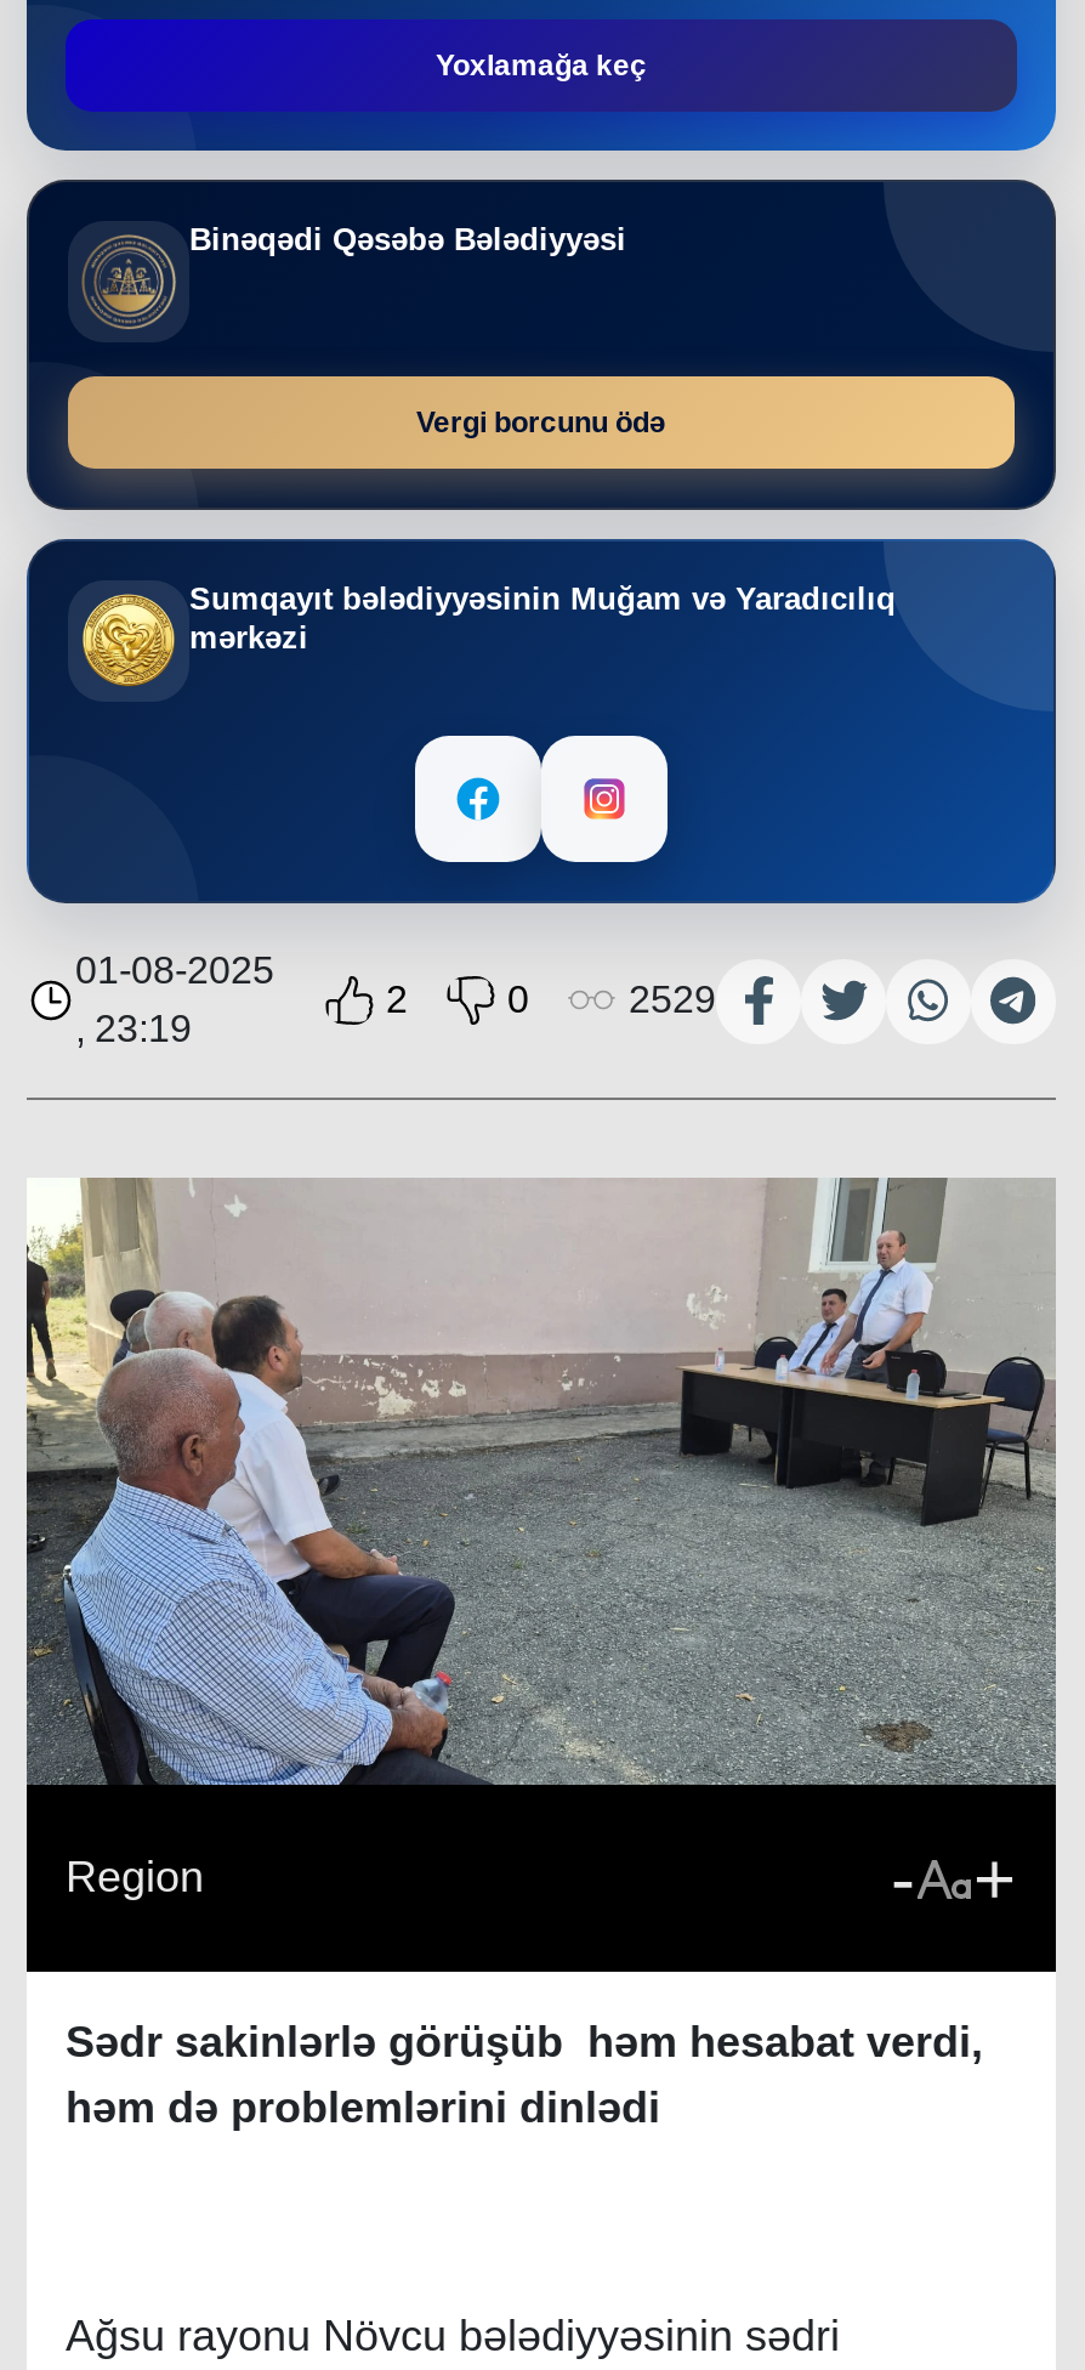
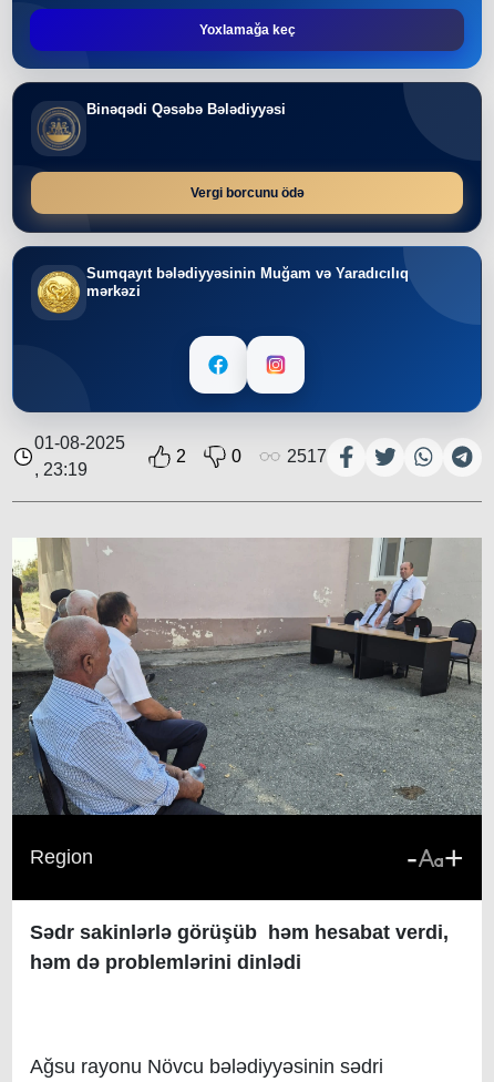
[629,979,716,1020] 2529 -> [287,447,327,466] 2517

